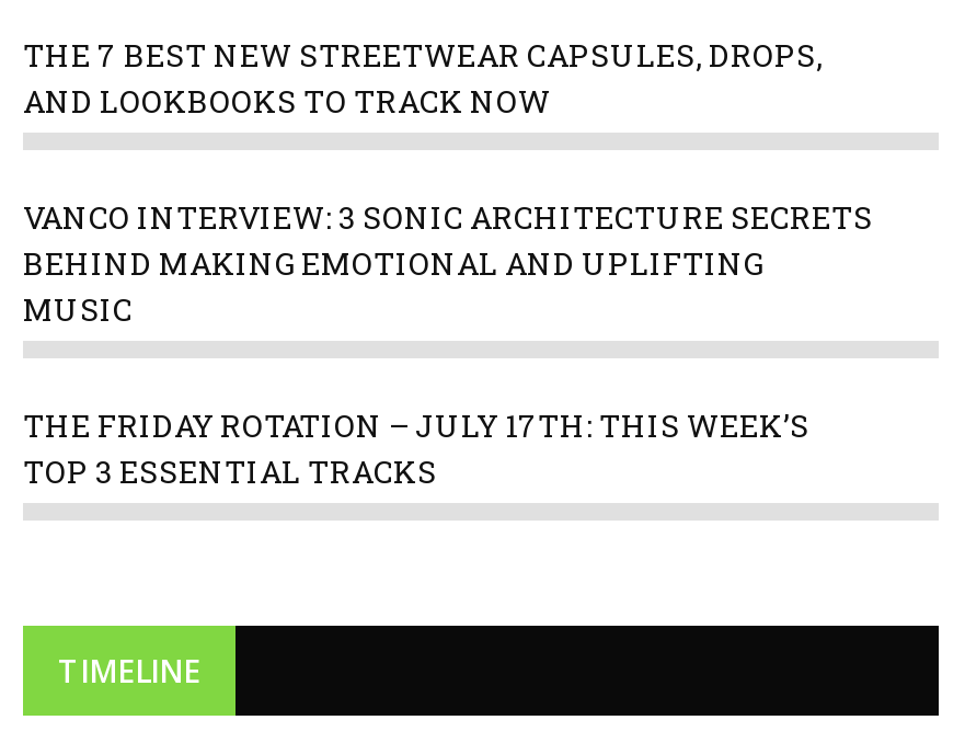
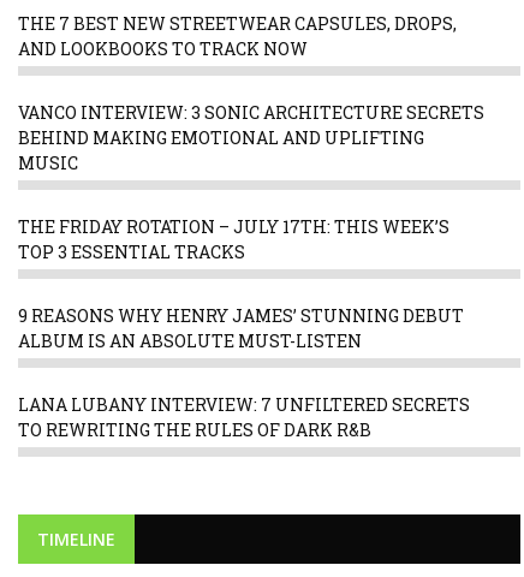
none -> [18,304,470,441] 9 REASONS WHY HENRY JAMES’ STUNNING DEBUT | ALBUM IS AN ABSOLUTE MUST-LISTEN | LANA LUBANY INTERVIEW: 7 UNFILTERED SECRETS | TO REWRITING THE RULES OF DARK R&B

